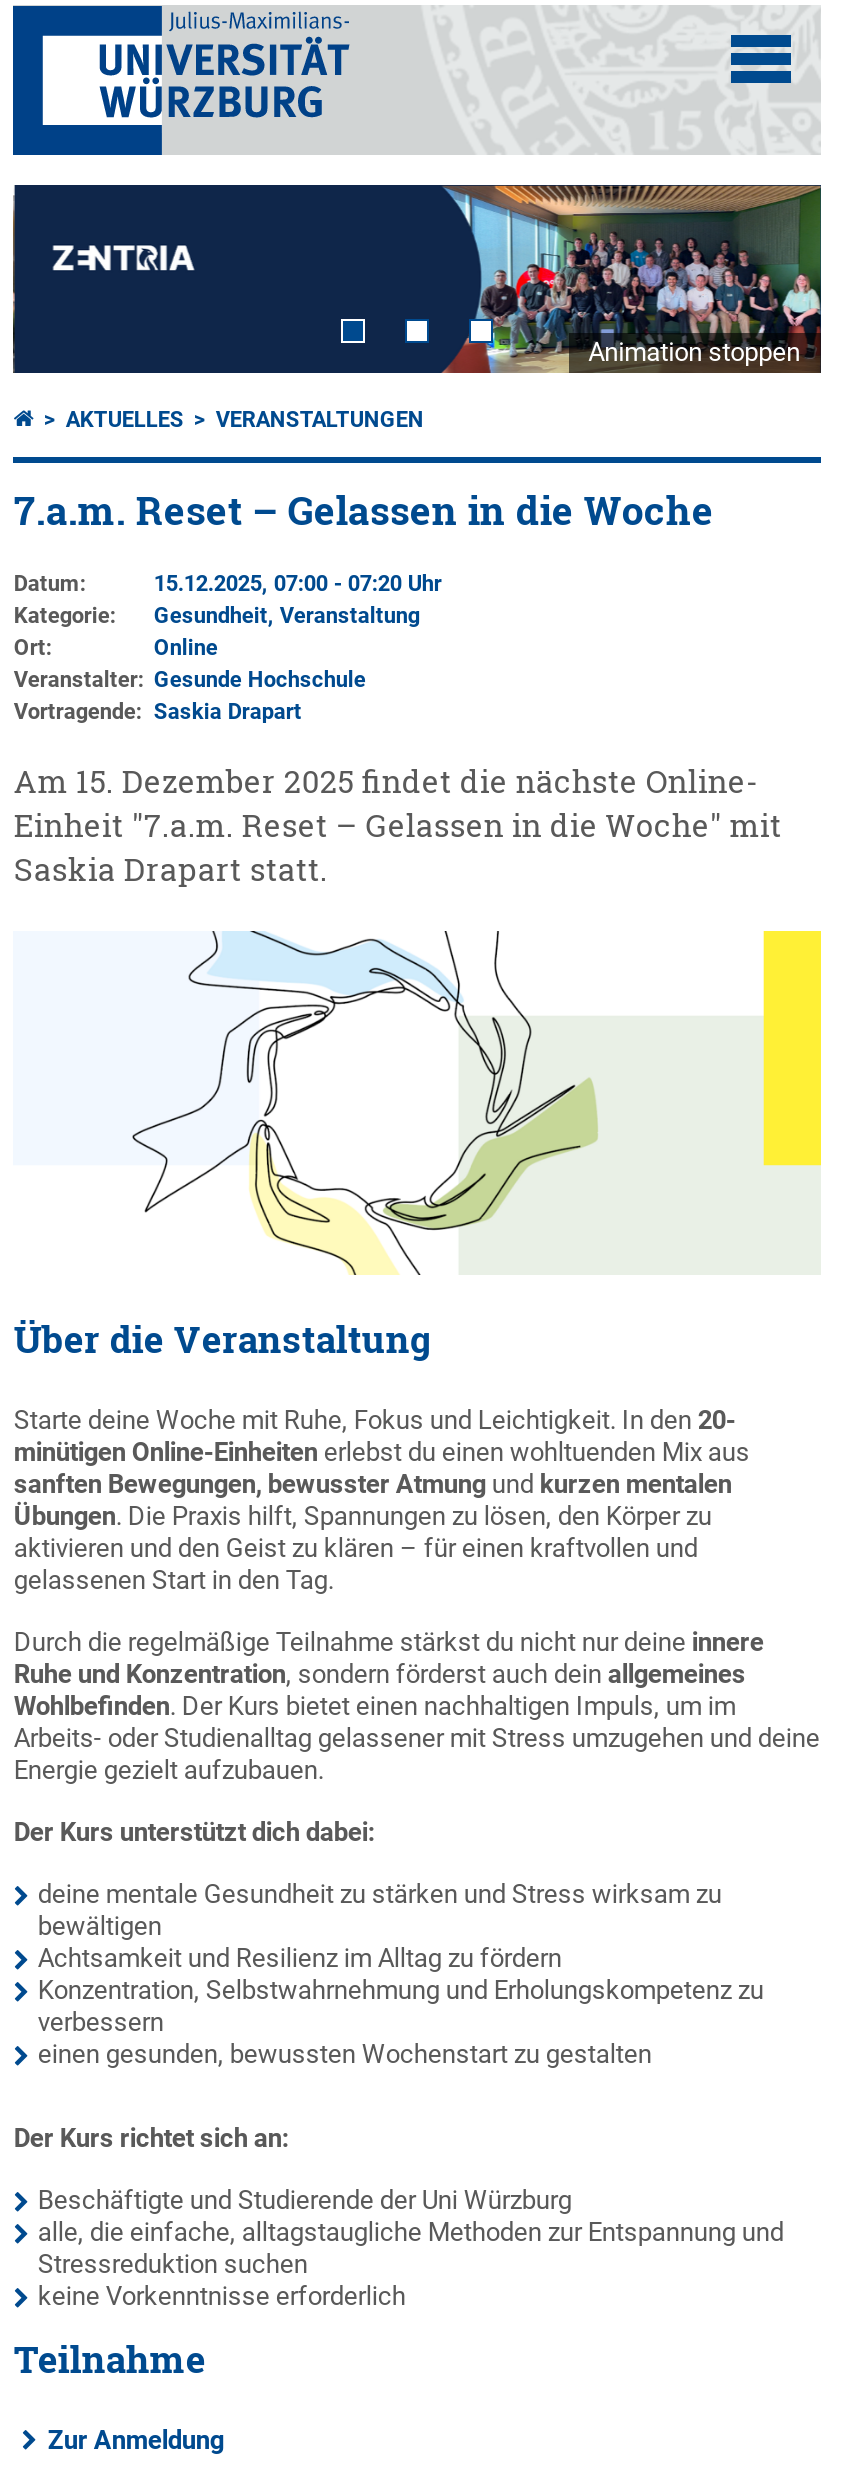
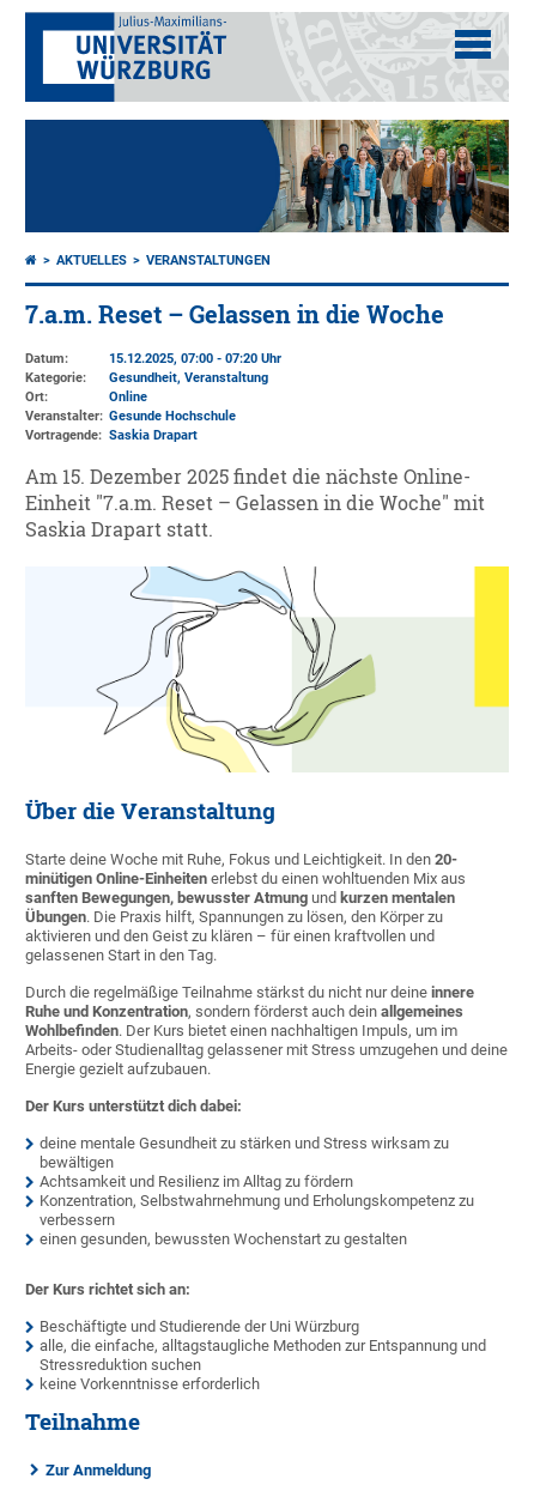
[11,183,823,375] [image] -> [24,119,509,234] [image]
[588,338,800,368] Animation stoppen -> none

